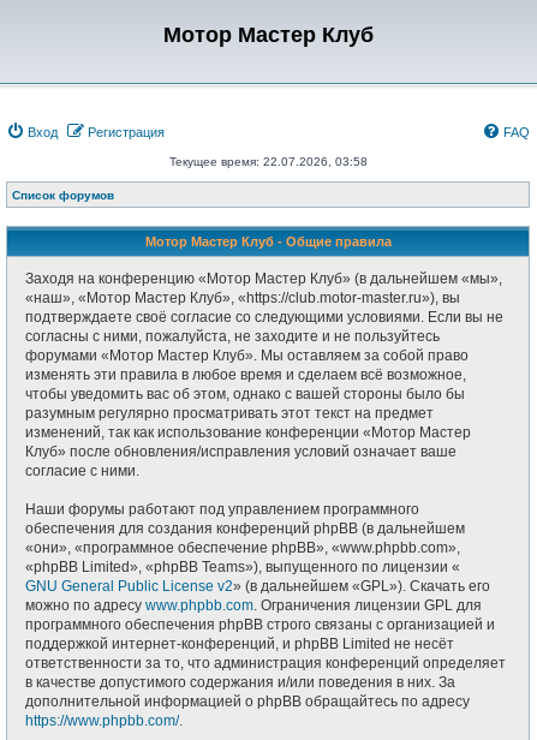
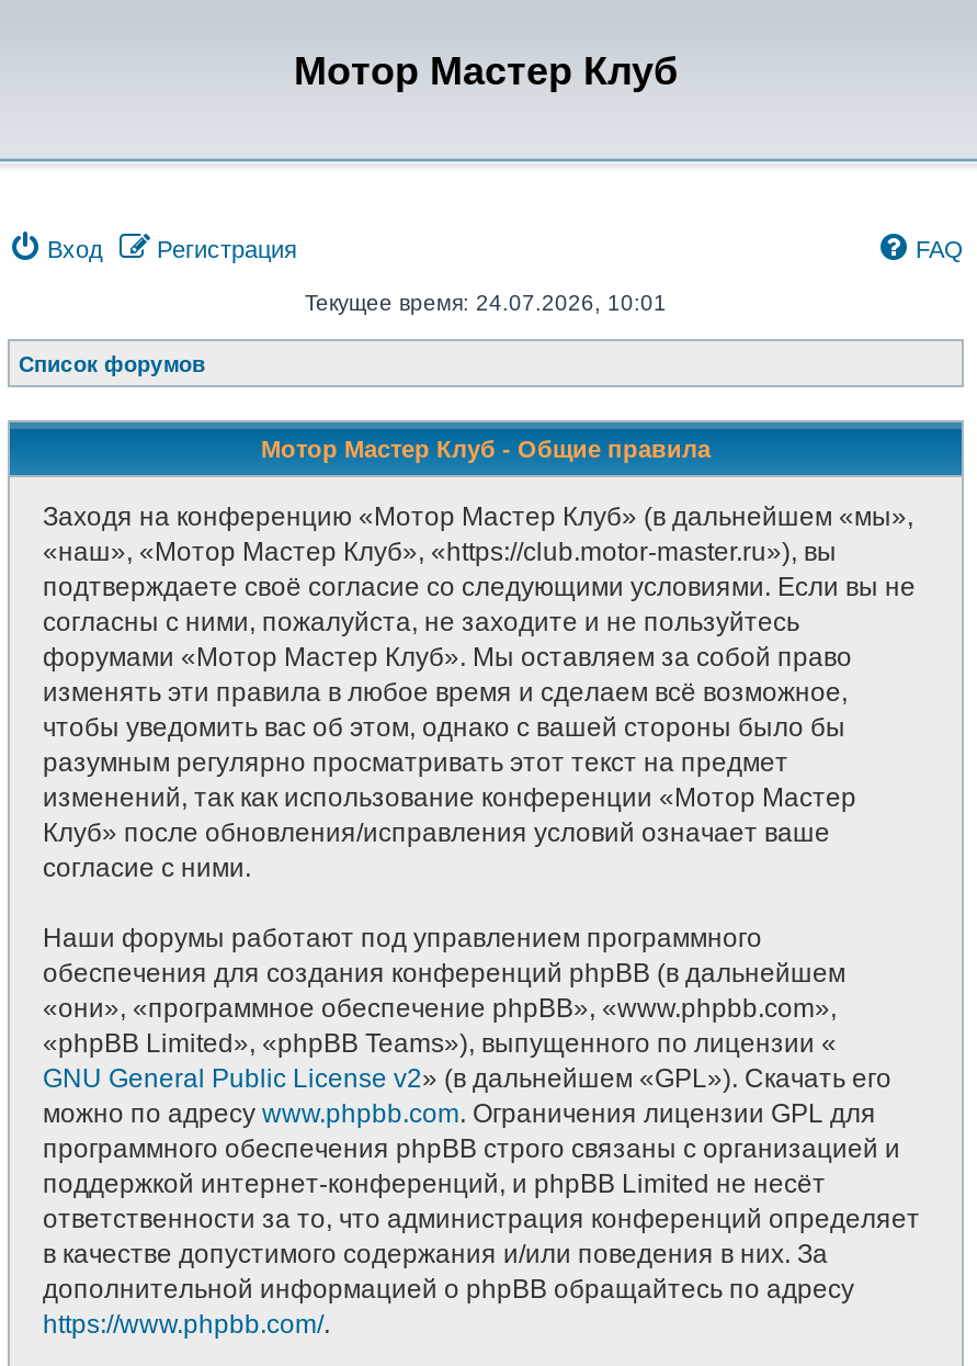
[169,155,367,168] Текущее время: 22.07.2026, 03:58 -> [305,291,667,315] Текущее время: 24.07.2026, 10:01

